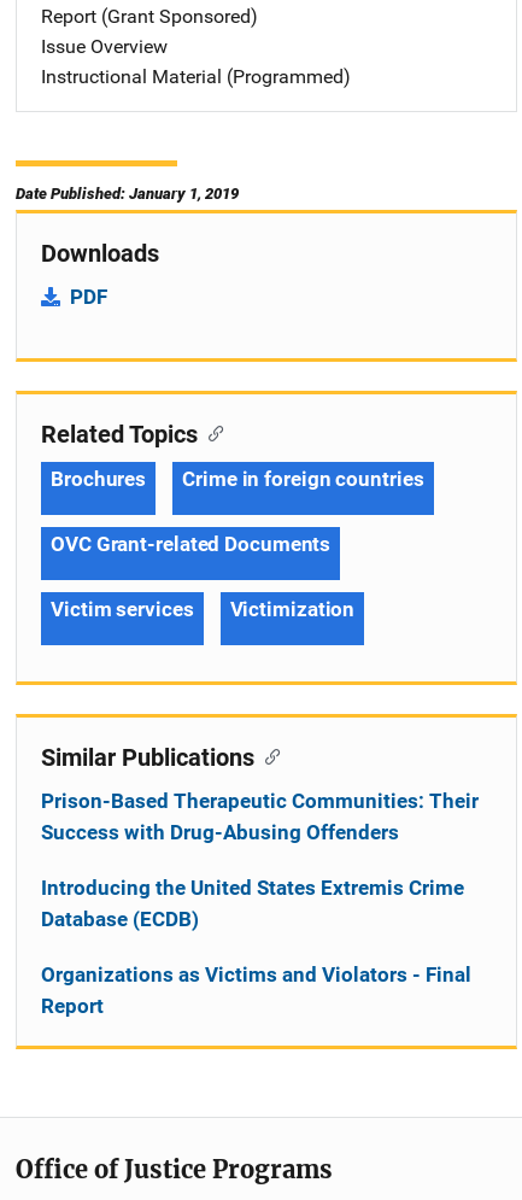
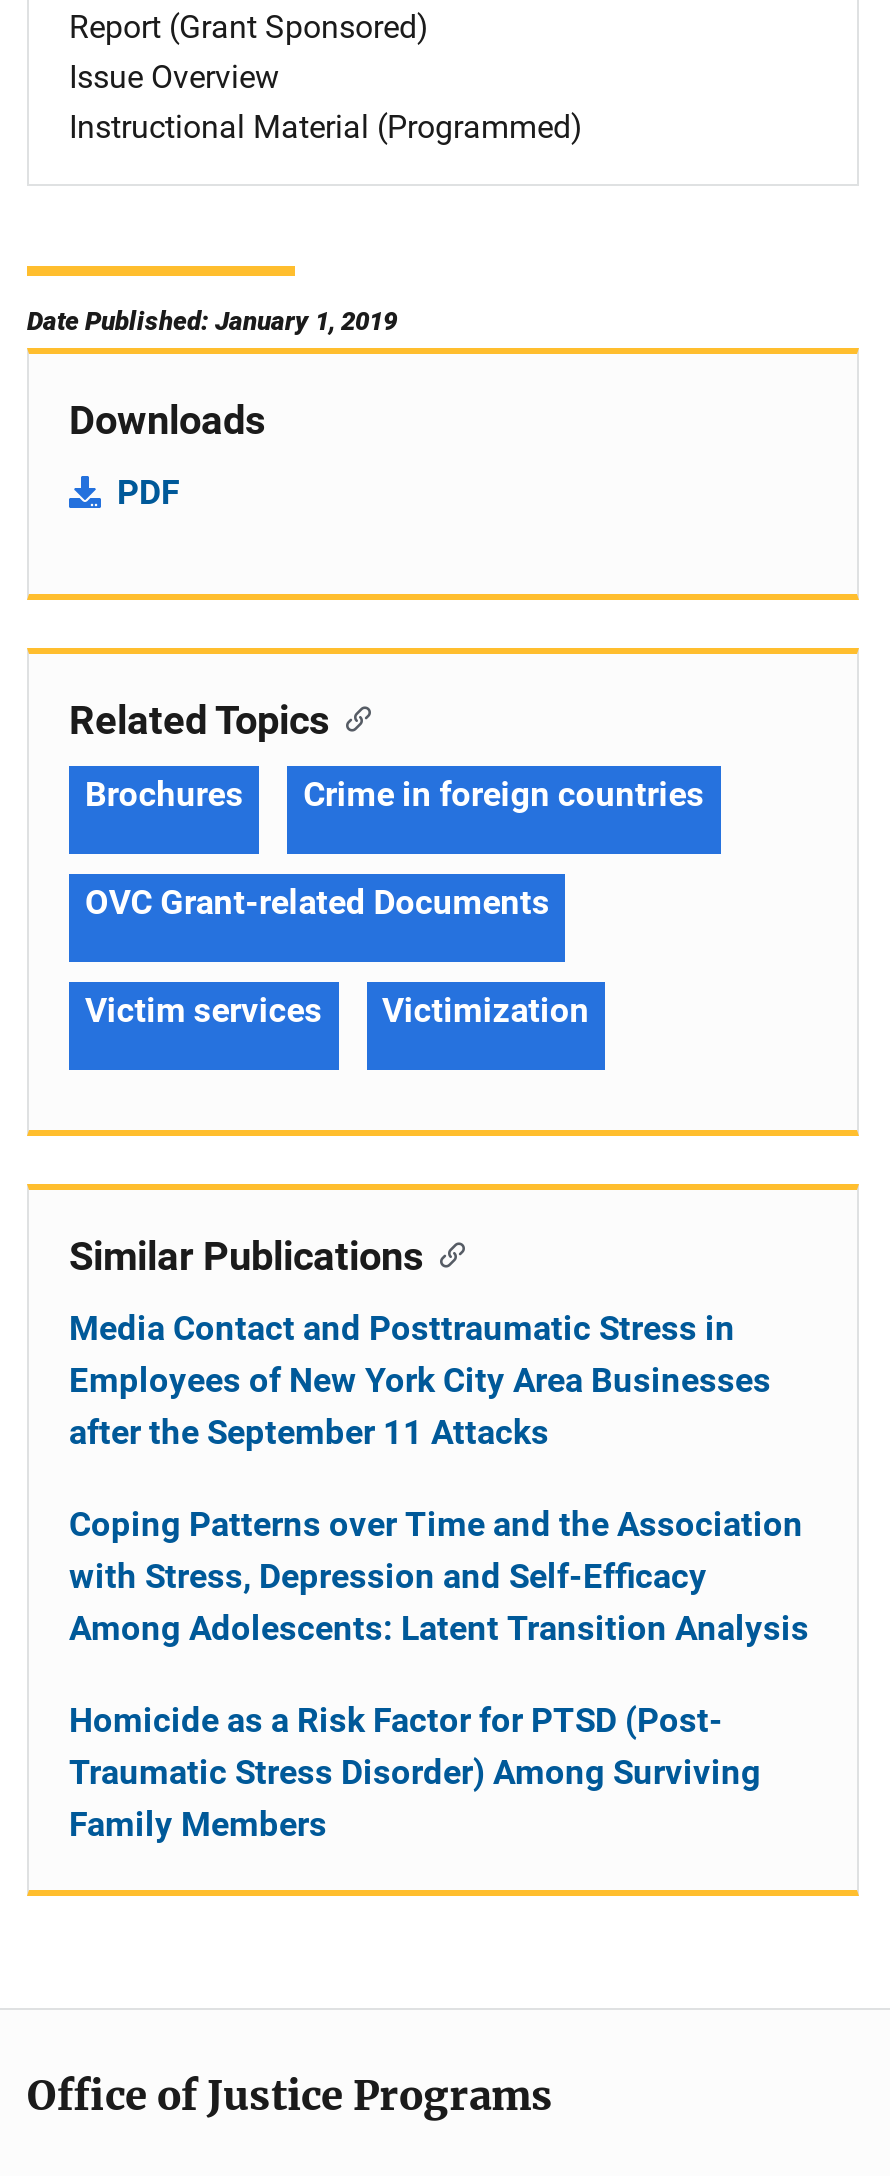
[41,789,479,844] Prison-Based Therapeutic Communities: Their | Success with Drug-Abusing Offenders -> [69,1308,771,1452] Media Contact and Posttraumatic Stress in | Employees of New York City Area Businesses | after the September 11 Attacks
[41,875,464,931] Introducing the United States Extremis Crime | Database (ECDB) -> [69,1504,809,1648] Coping Patterns over Time and the Association | with Stress, Depression and Self-Efficacy | Among Adolescents: Latent Transition Analysis
[41,962,471,1018] Organizations as Victims and Violators - Final | Report -> [69,1700,761,1844] Homicide as a Risk Factor for PTSD (Post- | Traumatic Stress Disorder) Among Surviving | Family Members

